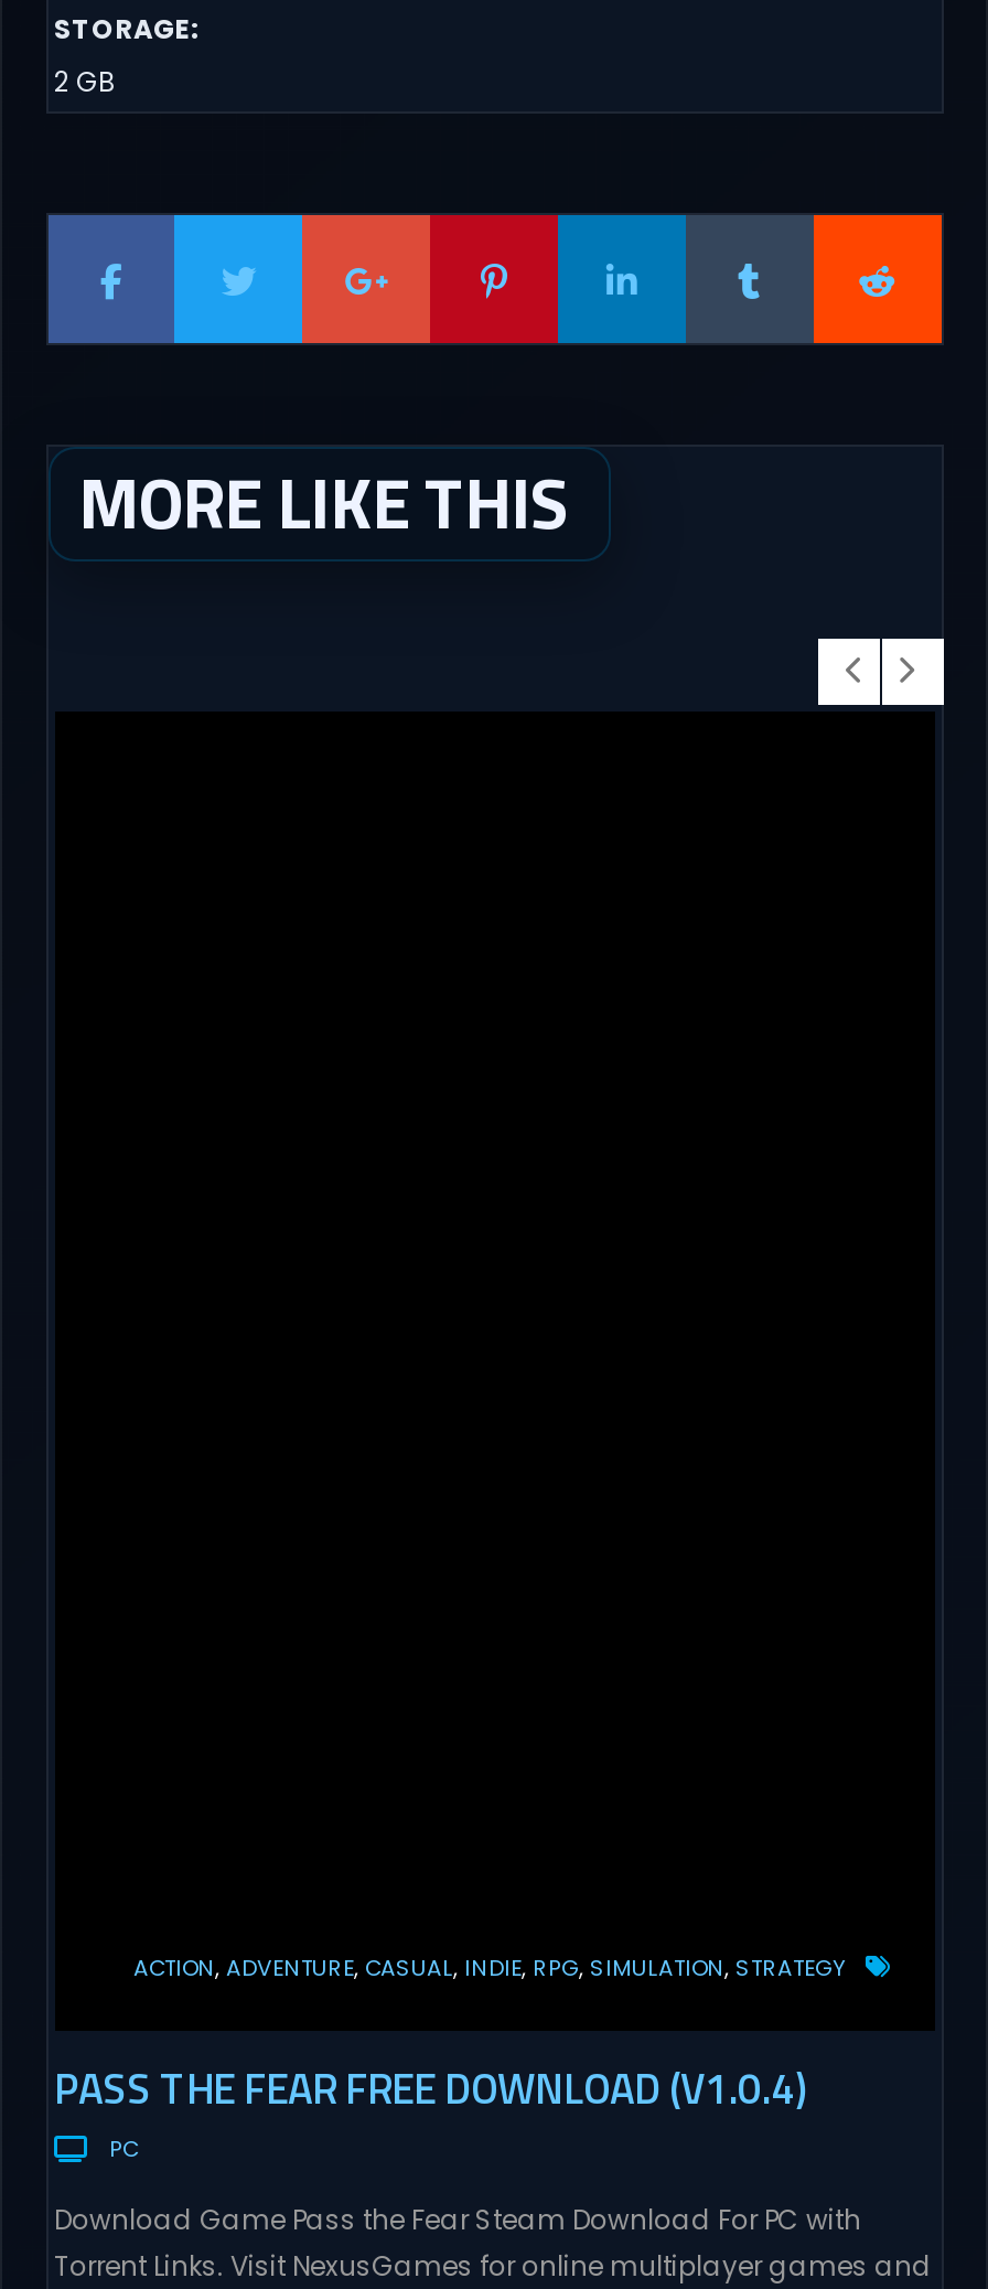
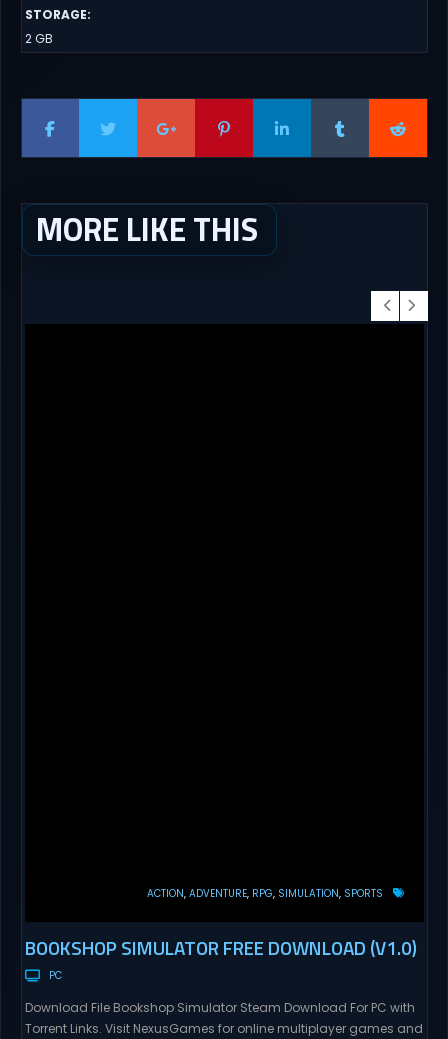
[133,1955,844,1983] ACTION ADVENTURE CASUAL INDIE RPG SIMULATION STRATEGY -> [146,887,382,900] ACTION ADVENTURE RPG SIMULATION SPORTS
[54,2056,806,2120] PASS THE FEAR FREE DOWNLOAD (V1.0.4) -> [24,933,416,962] BOOKSHOP SIMULATOR FREE DOWNLOAD (V1.0)
[54,2201,861,2238] Download Game Pass the Fear Steam Download For PC with -> [24,999,414,1016] Download File Bookshop Simulator Steam Download For PC with

